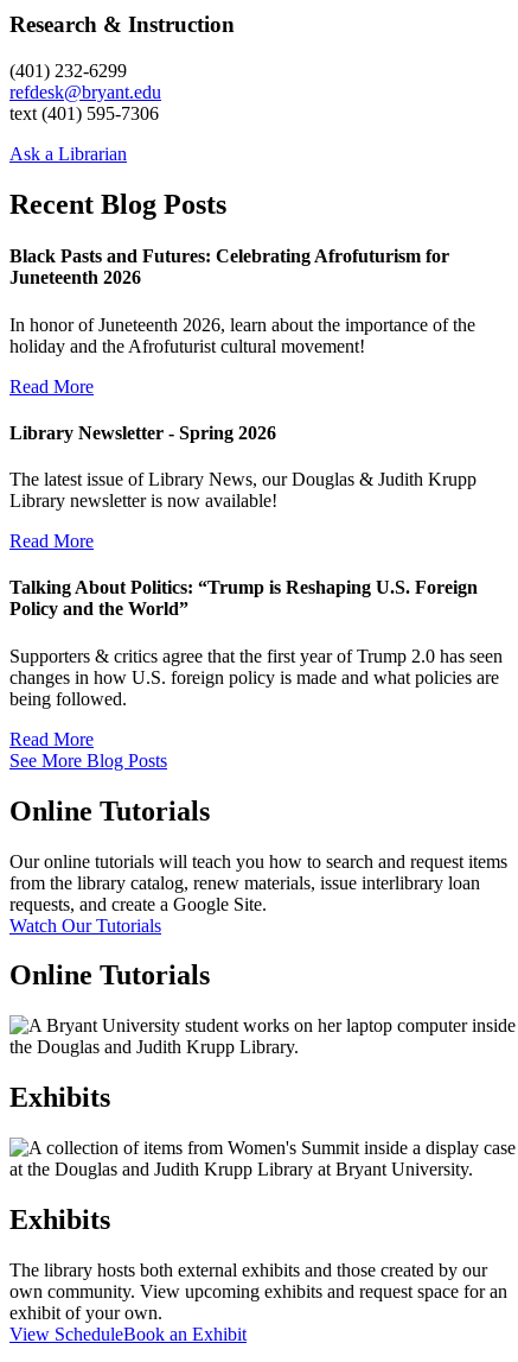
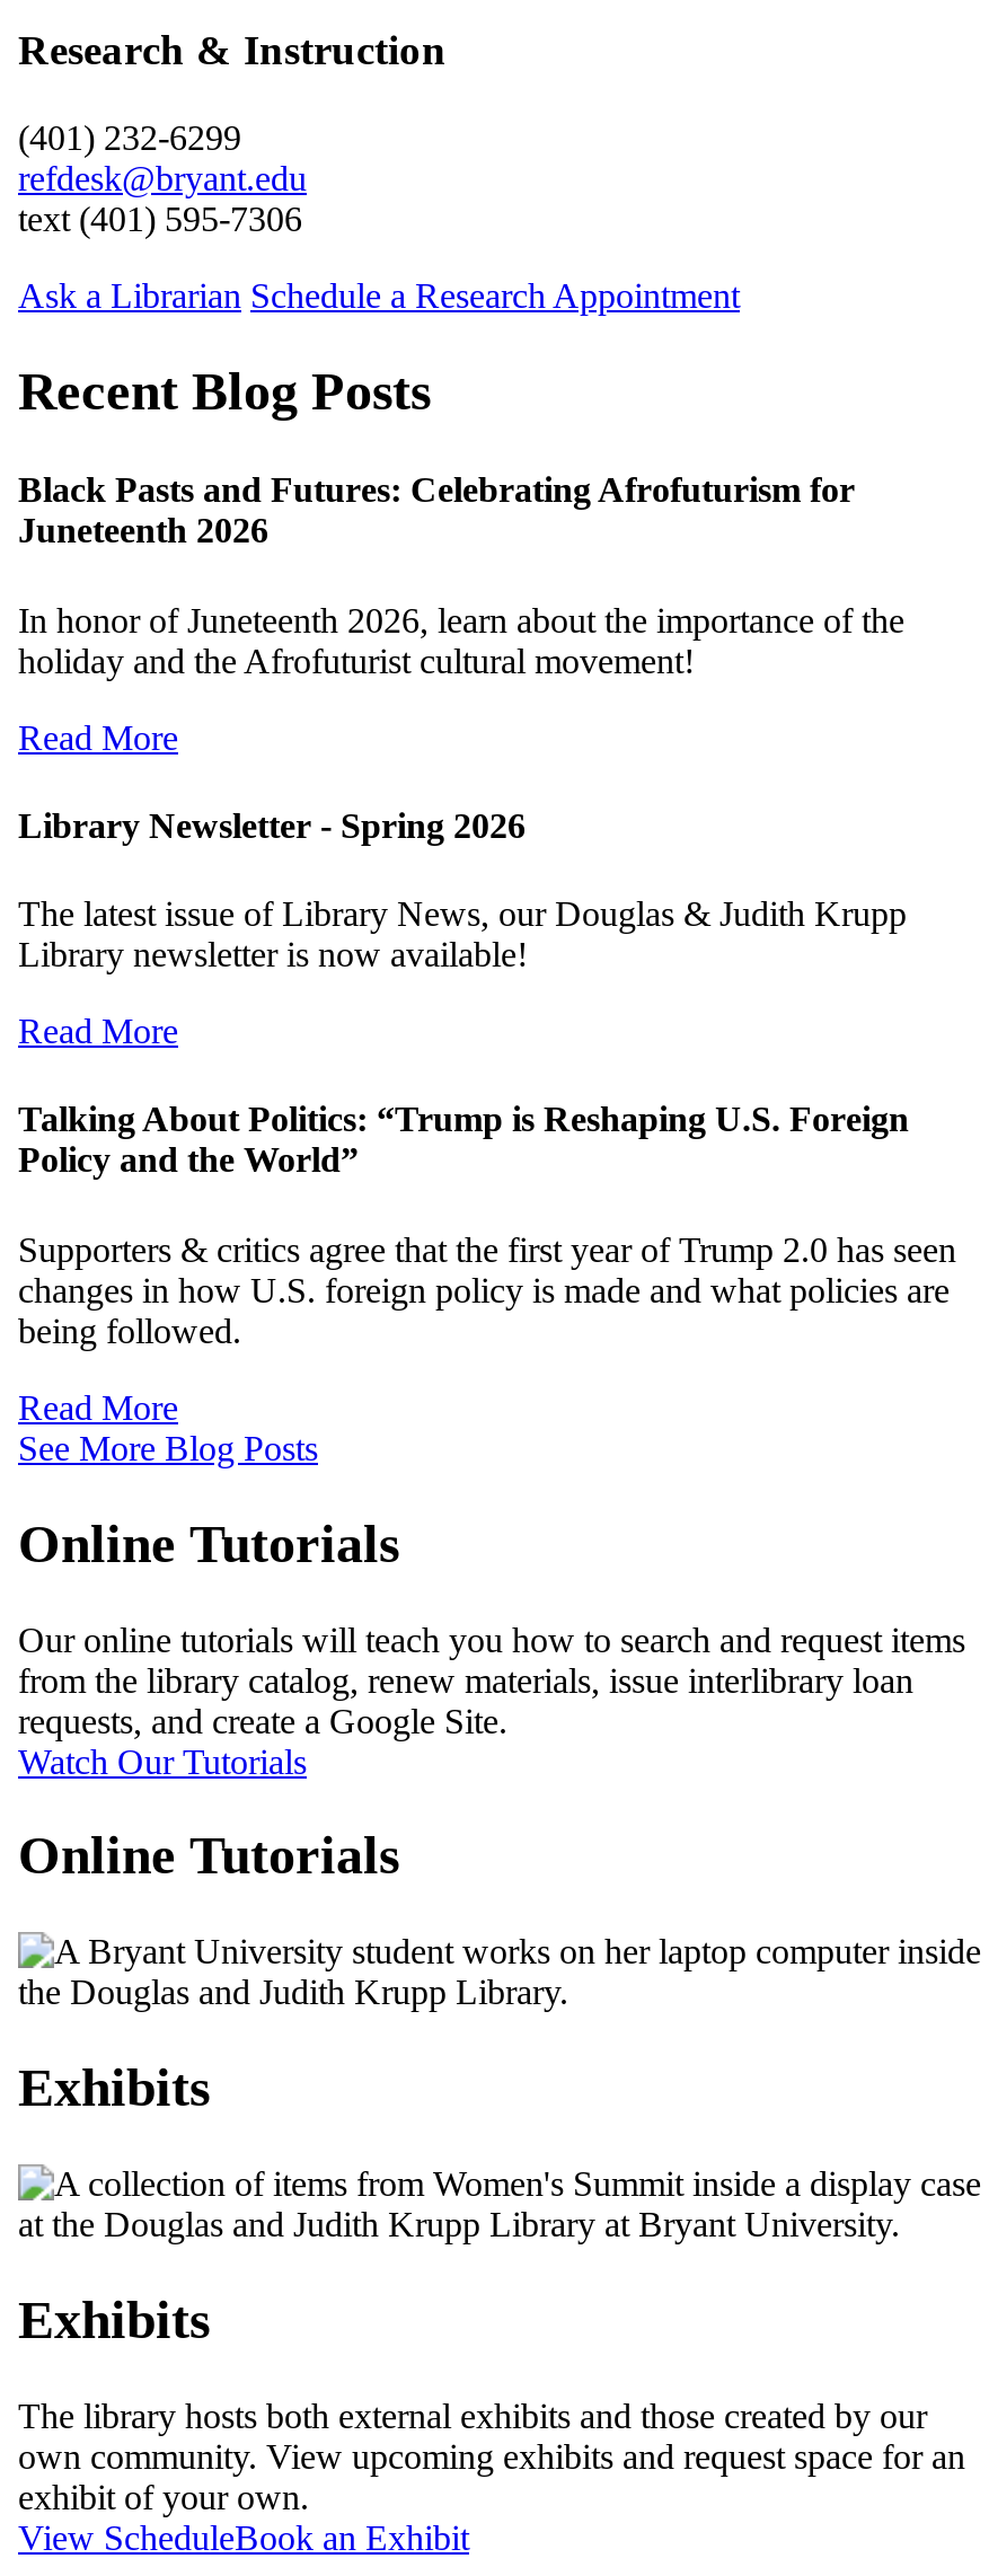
[9,144,127,164] Ask a Librarian -> [18,277,740,315] Ask a Librarian Schedule a Research Appointment

